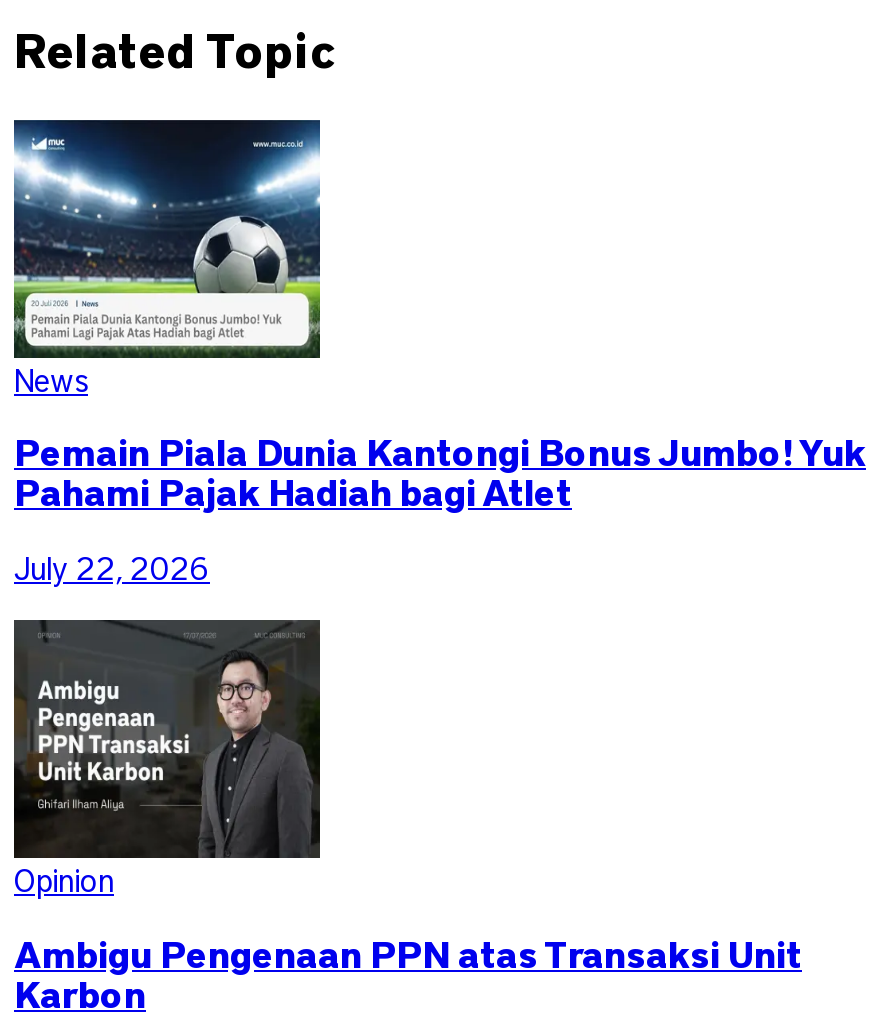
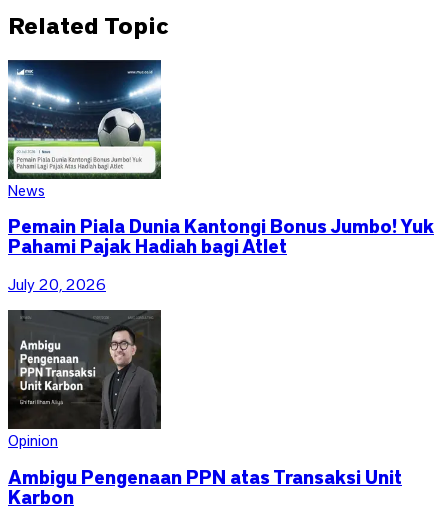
[14,554,210,586] July 22, 2026 -> [8,277,106,293] July 20, 2026

